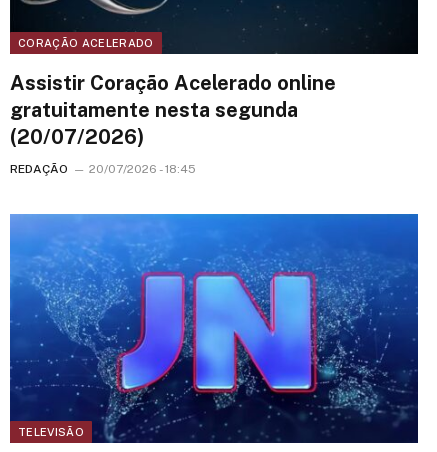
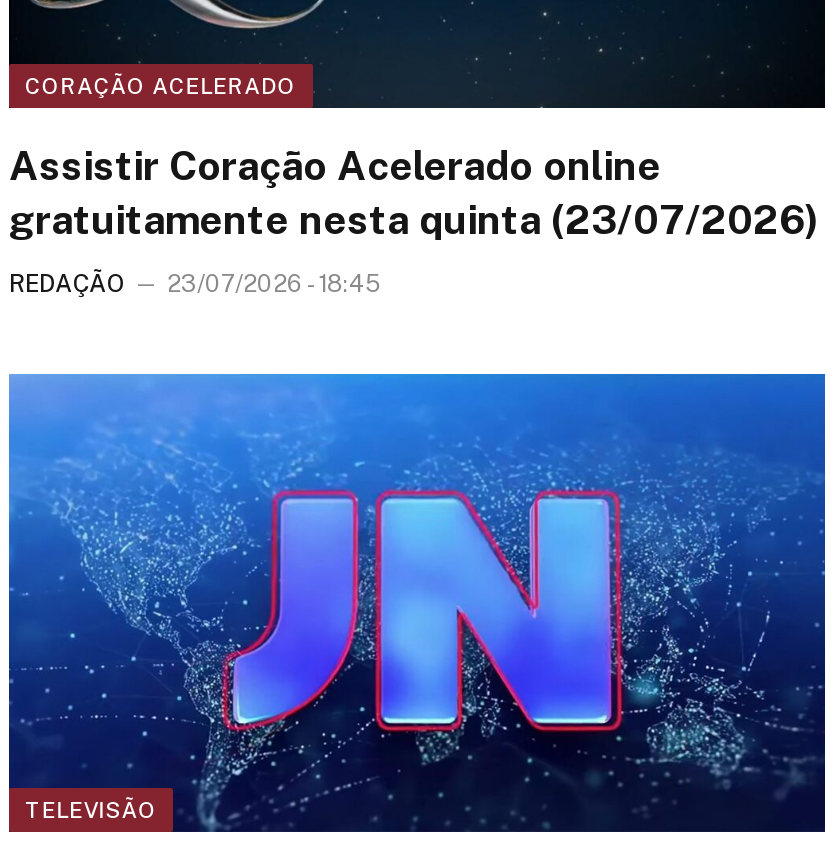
[10,97,298,148] gratuitamente nesta segunda | (20/07/2026) -> [9,195,819,243] gratuitamente nesta quinta (23/07/2026)
[10,161,196,175] REDAÇÃO 20/07/2026 - 18:45 -> [9,269,381,297] REDAÇÃO 23/07/2026 - 18:45

